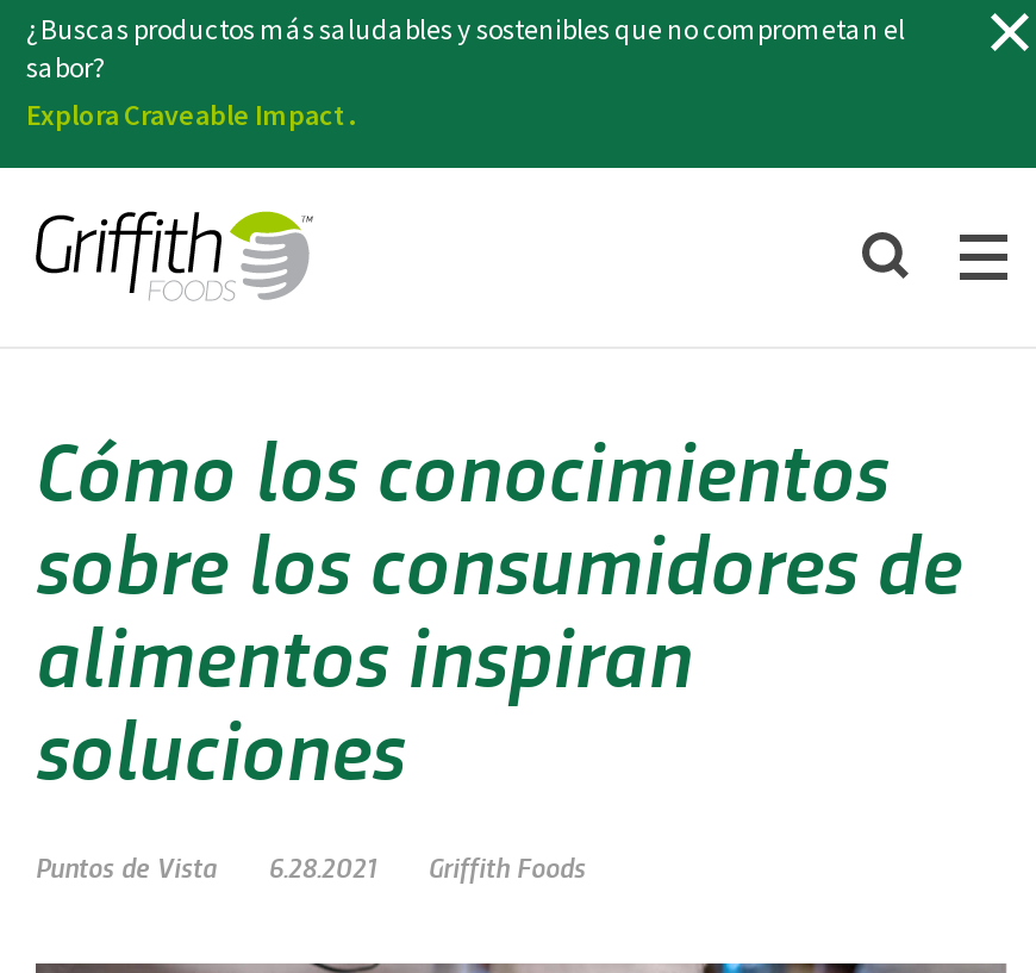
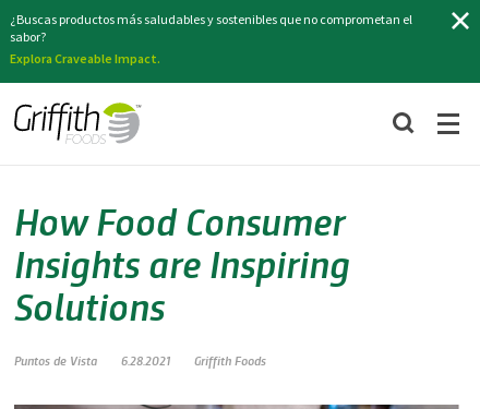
[36,408,962,804] Cómo los conocimientos | sobre los consumidores de | alimentos inspiran | soluciones -> [14,193,351,332] How Food Consumer | Insights are Inspiring | Solutions

